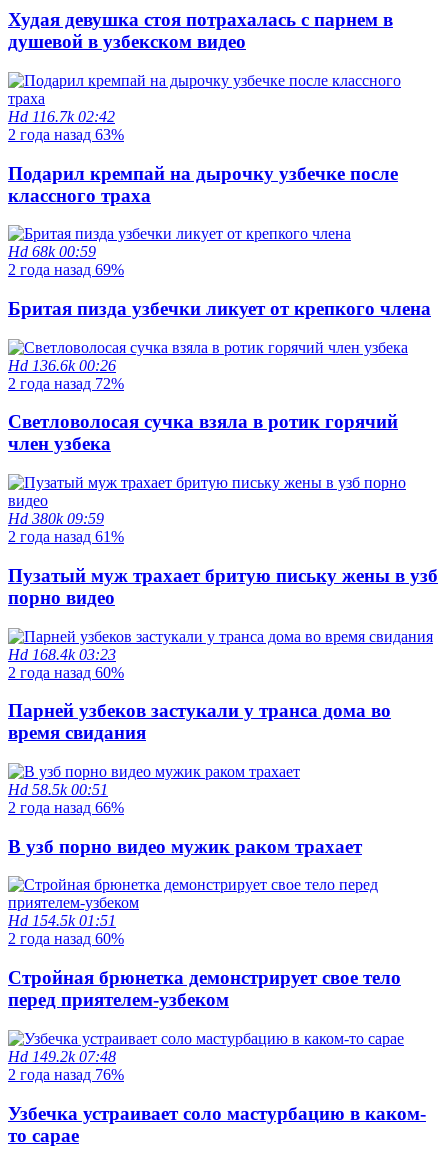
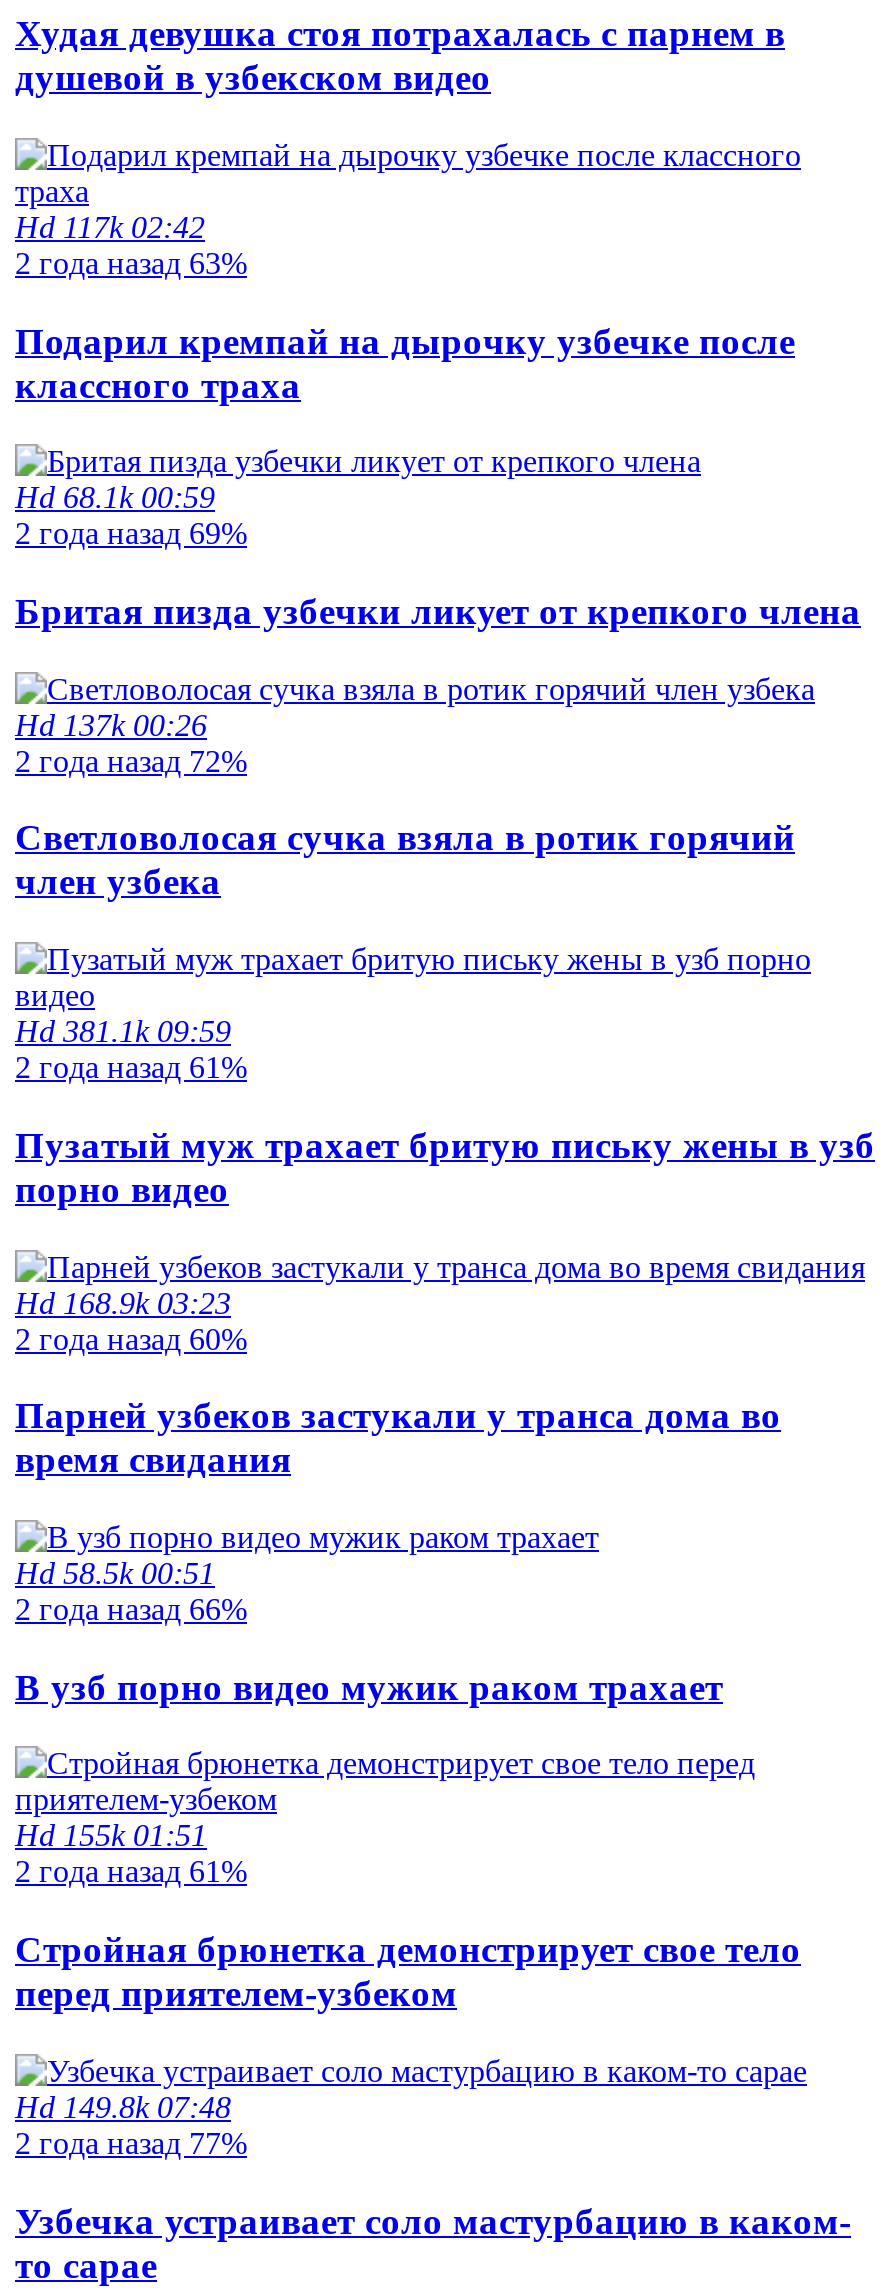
[8,108,115,125] Hd 116.7k 02:42 -> [15,210,205,244] Hd 117k 02:42
[8,243,96,260] Hd 68k 00:59 -> [15,480,215,514] Hd 68.1k 00:59
[8,357,116,374] Hd 136.6k 00:26 -> [15,707,207,741] Hd 137k 00:26
[8,510,104,527] Hd 380k 09:59 -> [15,1014,231,1048] Hd 381.1k 09:59
[8,646,116,663] Hd 168.4k 03:23 -> [15,1285,231,1319] Hd 168.9k 03:23
[8,912,116,929] Hd 154.5k 01:51 -> [15,1819,207,1853] Hd 155k 01:51
[8,930,124,947] 2 года назад 60% -> [15,1855,247,1889] 2 года назад 61%
[8,1048,116,1065] Hd 149.2k 07:48 -> [15,2090,231,2124] Hd 149.8k 07:48
[8,1066,124,1083] 2 года назад 76% -> [15,2126,247,2160] 2 года назад 77%

